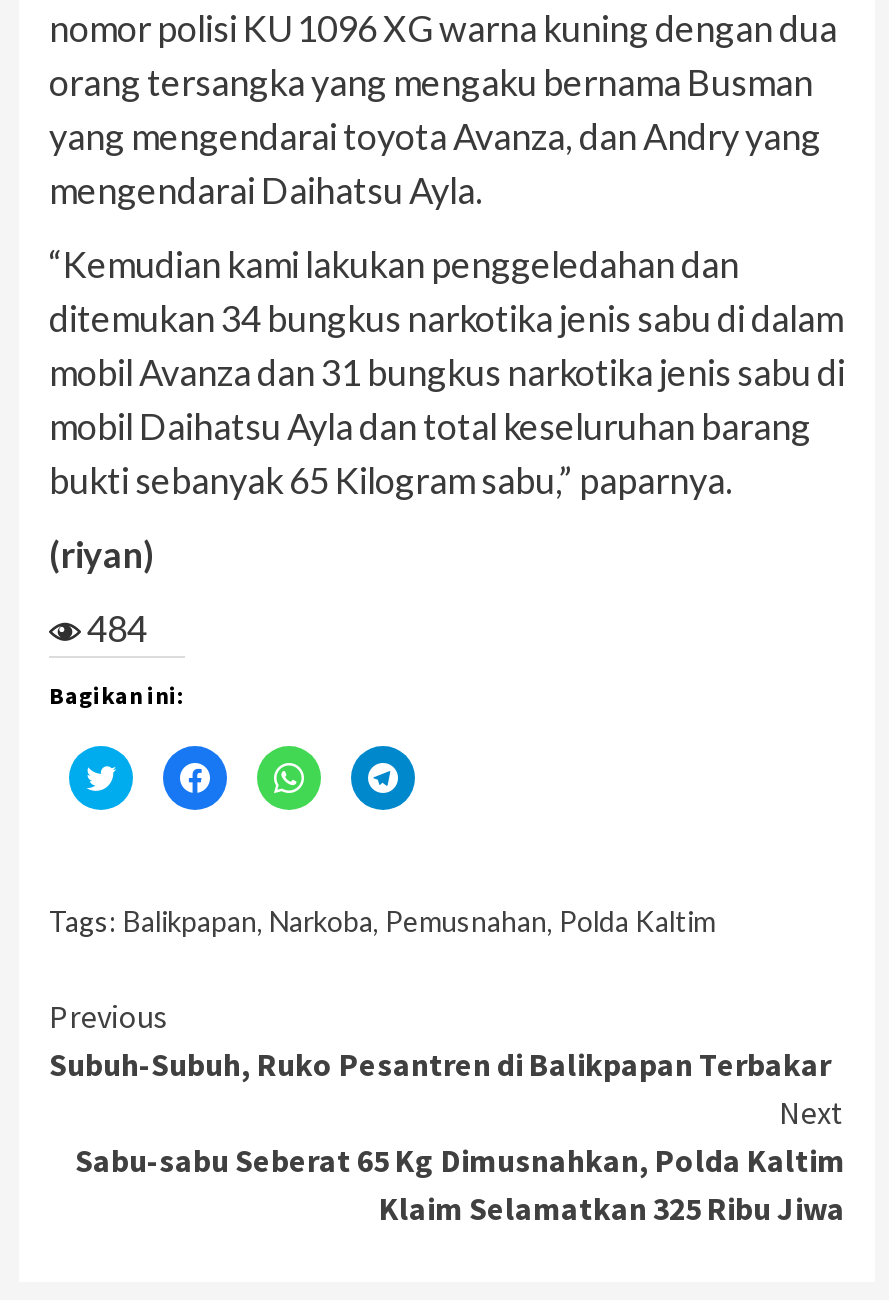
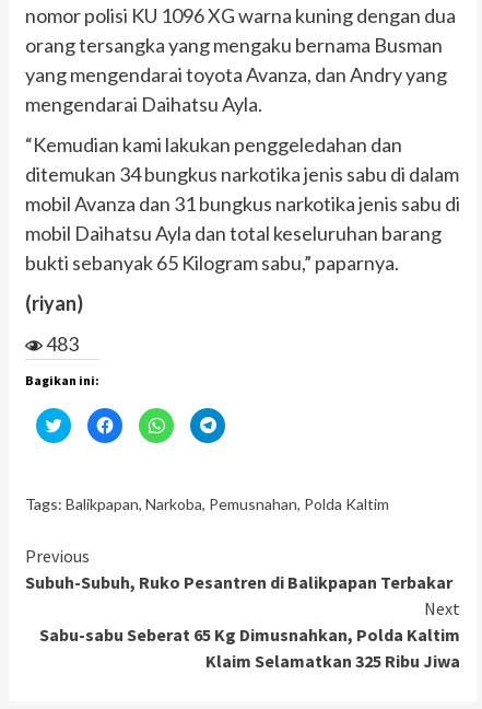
[81,605,147,649] 484 -> [43,331,79,355] 483

